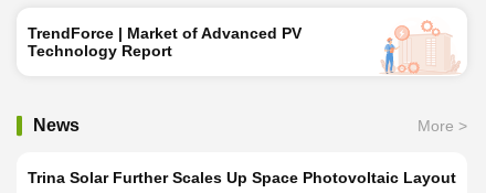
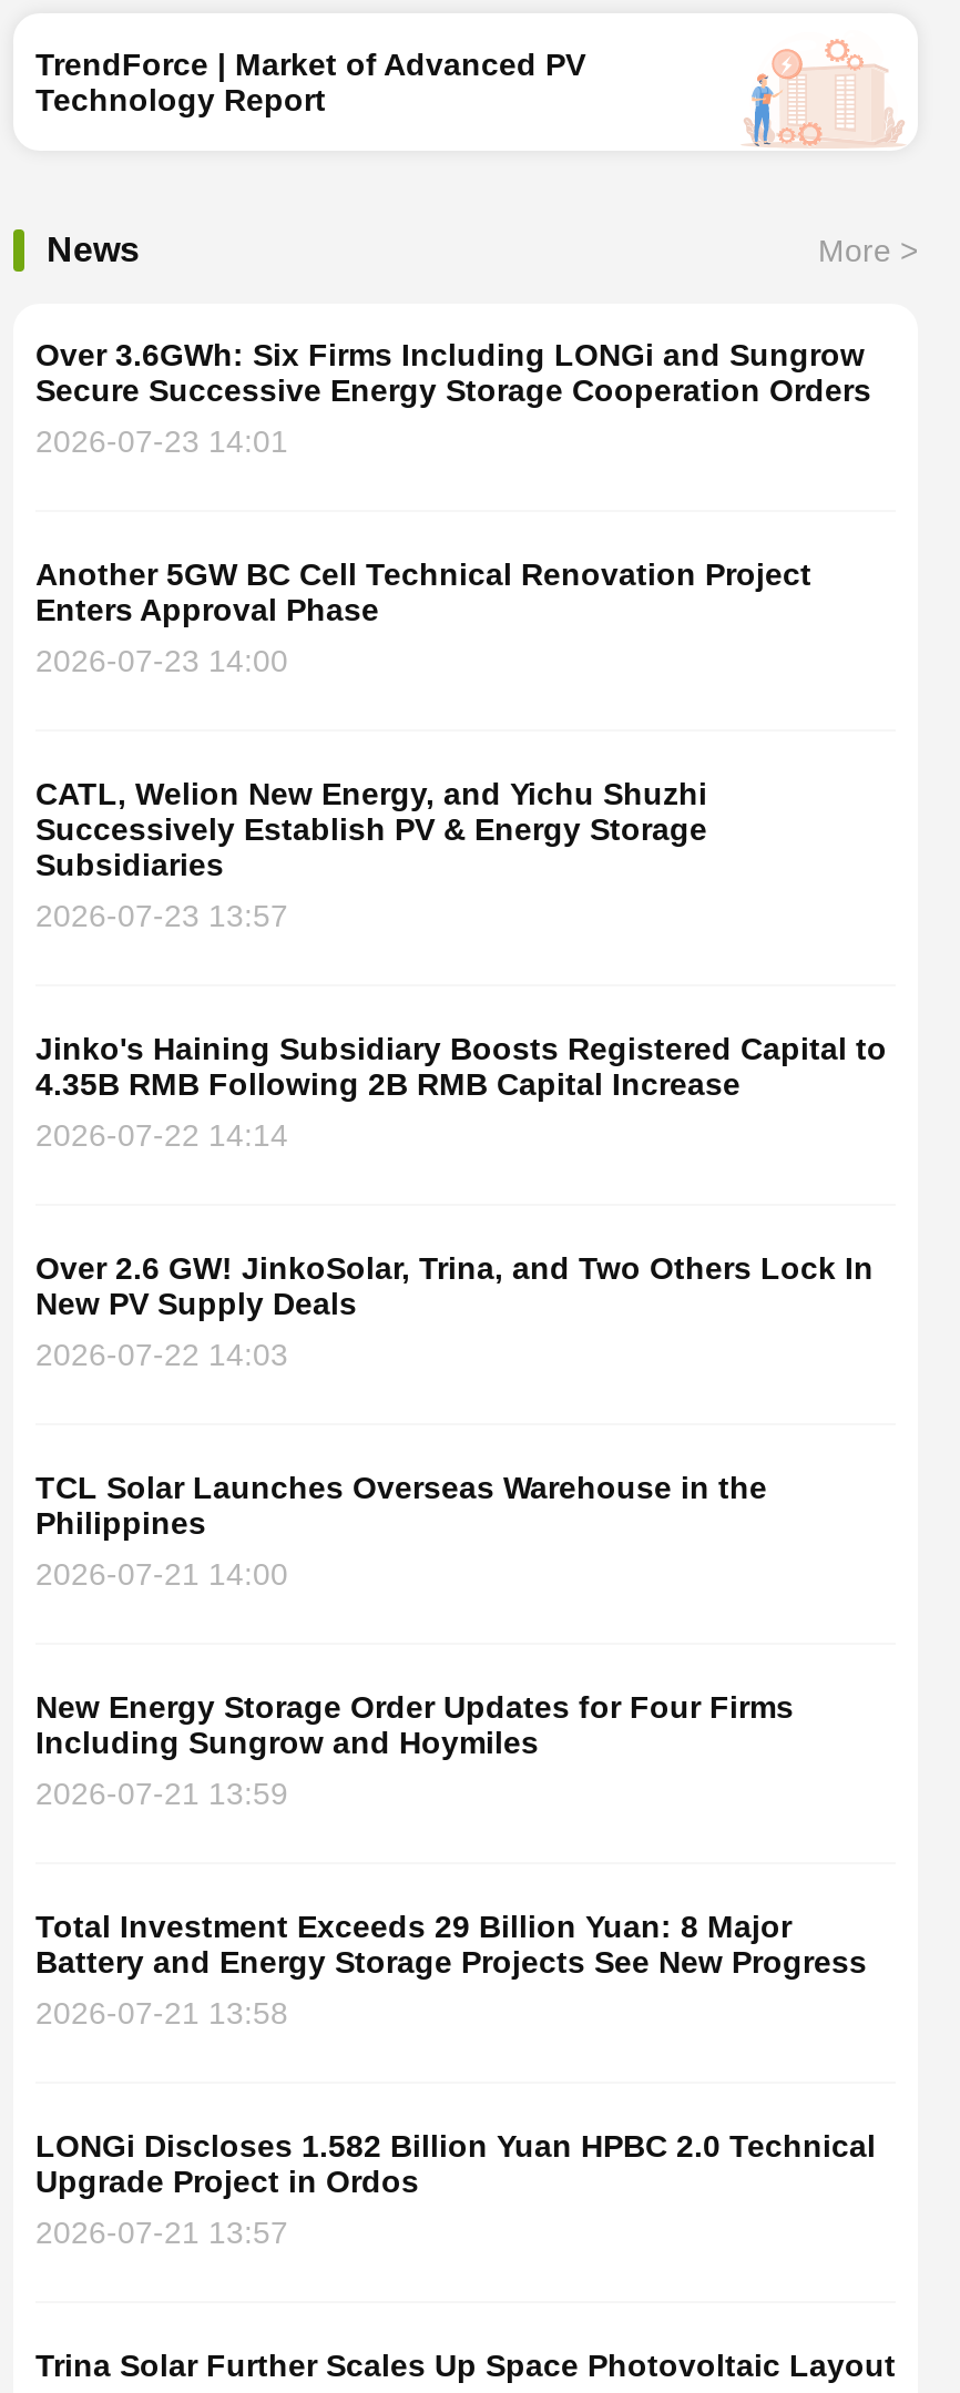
none -> [35,337,871,459] Over 3.6GWh: Six Firms Including LONGi and Sungrow | Secure Successive Energy Storage Cooperation Orders | 2026-07-23 14:01
none -> [35,556,811,678] Another 5GW BC Cell Technical Renovation Project | Enters Approval Phase | 2026-07-23 14:00
none -> [35,776,707,933] CATL, Welion New Energy, and Yichu Shuzhi | Successively Establish PV & Energy Storage | Subsidiaries | 2026-07-23 13:57
none -> [35,1031,887,1153] Jinko's Haining Subsidiary Boosts Registered Capital to | 4.35B RMB Following 2B RMB Capital Increase | 2026-07-22 14:14
none -> [35,1250,874,1372] Over 2.6 GW! JinkoSolar, Trina, and Two Others Lock In | New PV Supply Deals | 2026-07-22 14:03
none -> [35,1470,767,1592] TCL Solar Launches Overseas Warehouse in the | Philippines | 2026-07-21 14:00
none -> [35,1689,794,1811] New Energy Storage Order Updates for Four Firms | Including Sungrow and Hoymiles | 2026-07-21 13:59
none -> [35,1909,867,2031] Total Investment Exceeds 29 Billion Yuan: 8 Major | Battery and Energy Storage Projects See New Progress | 2026-07-21 13:58
none -> [35,2128,876,2250] LONGi Discloses 1.582 Billion Yuan HPBC 2.0 Technical | Upgrade Project in Ordos | 2026-07-21 13:57

